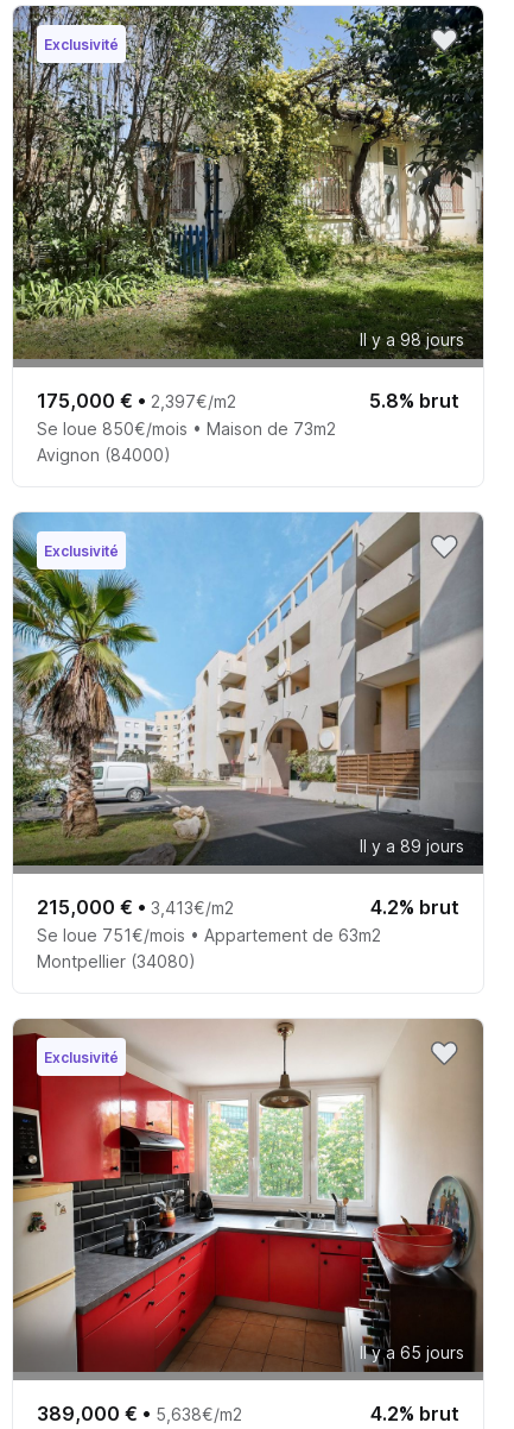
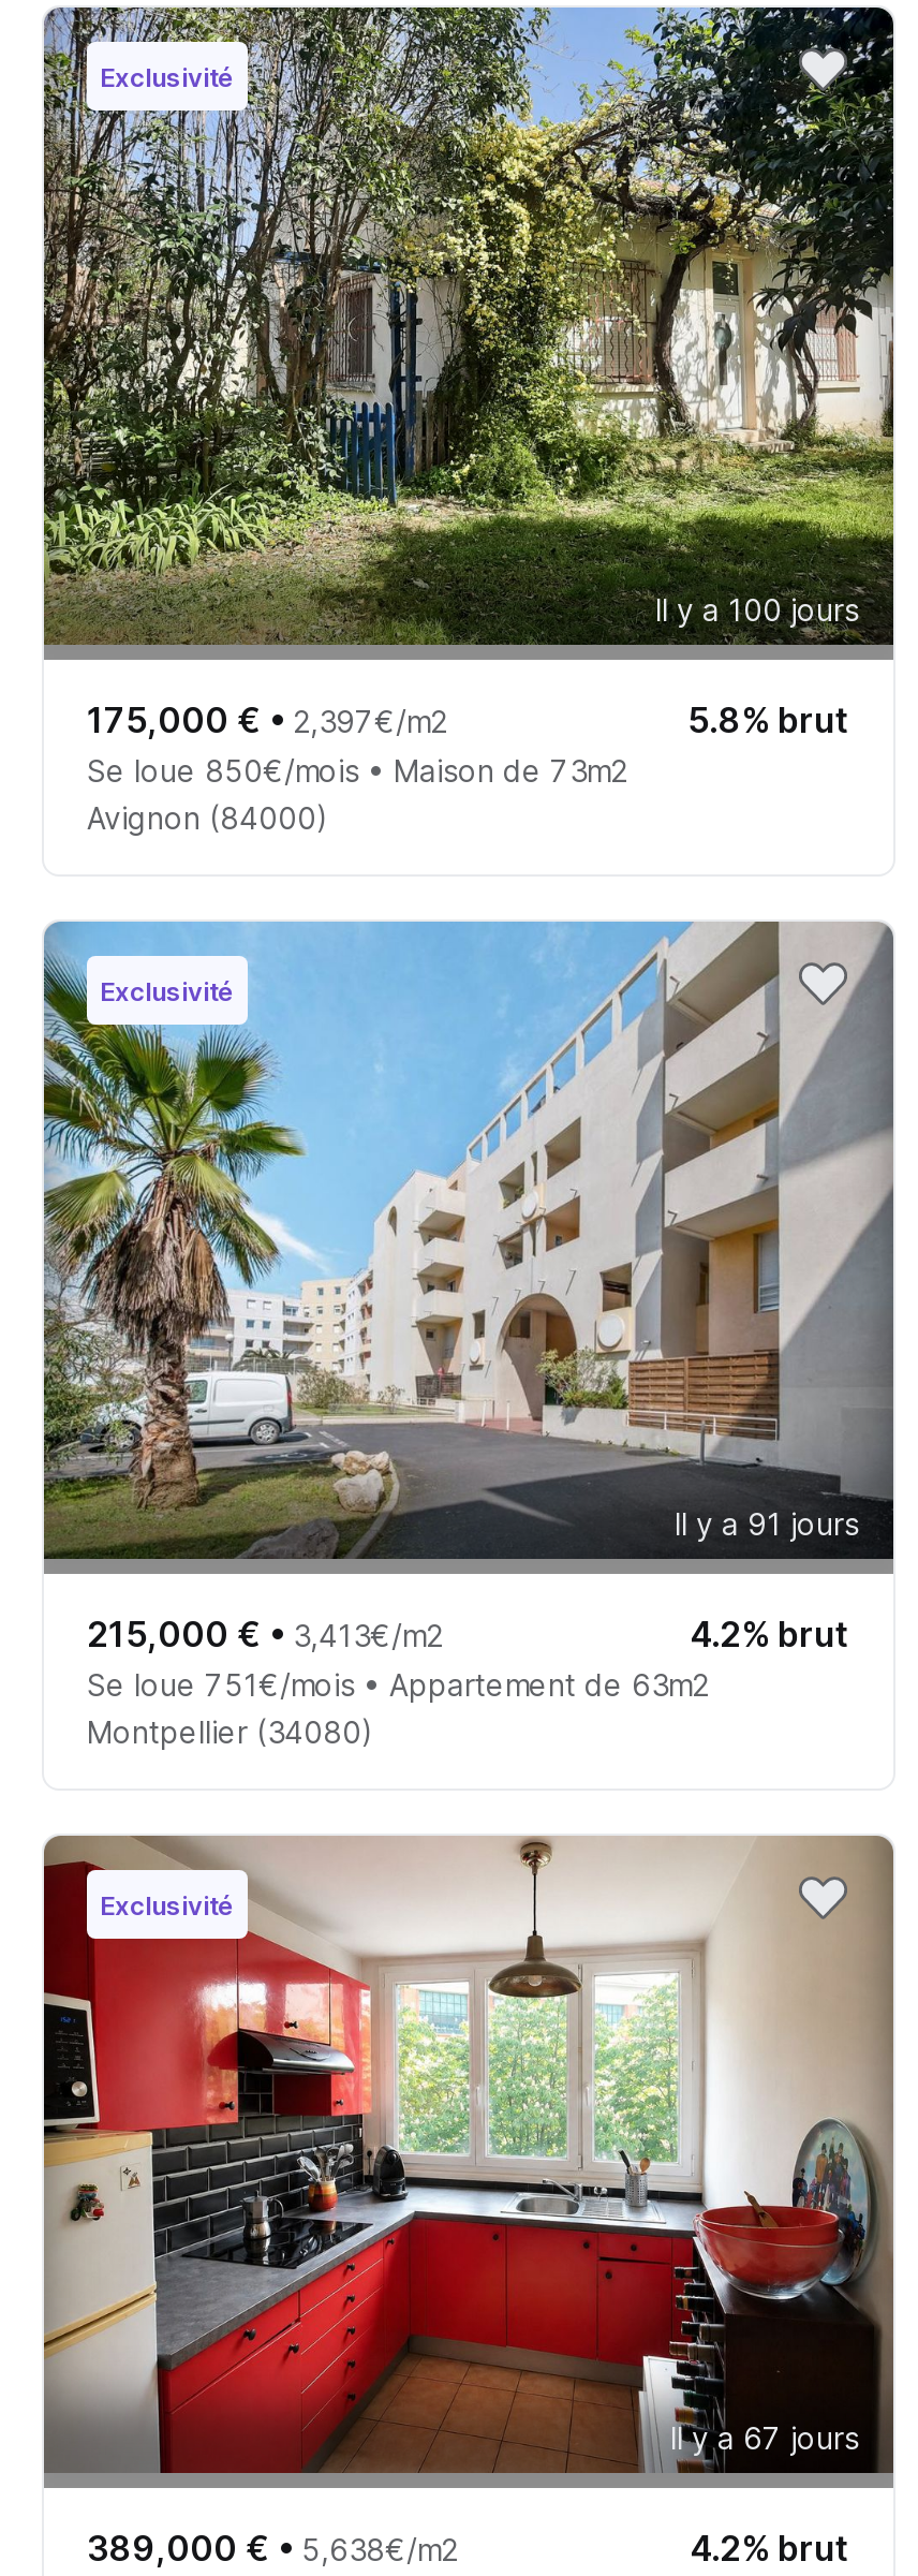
[360,329,464,350] Il y a 98 jours -> [655,591,859,628] Il y a 100 jours
[360,836,464,856] Il y a 89 jours -> [675,1505,859,1542] Il y a 91 jours
[360,1342,464,1362] Il y a 65 jours -> [670,2419,859,2456] Il y a 67 jours

